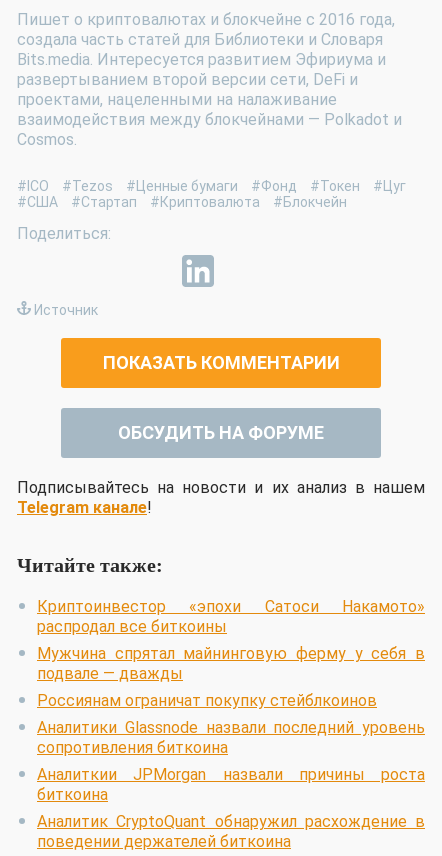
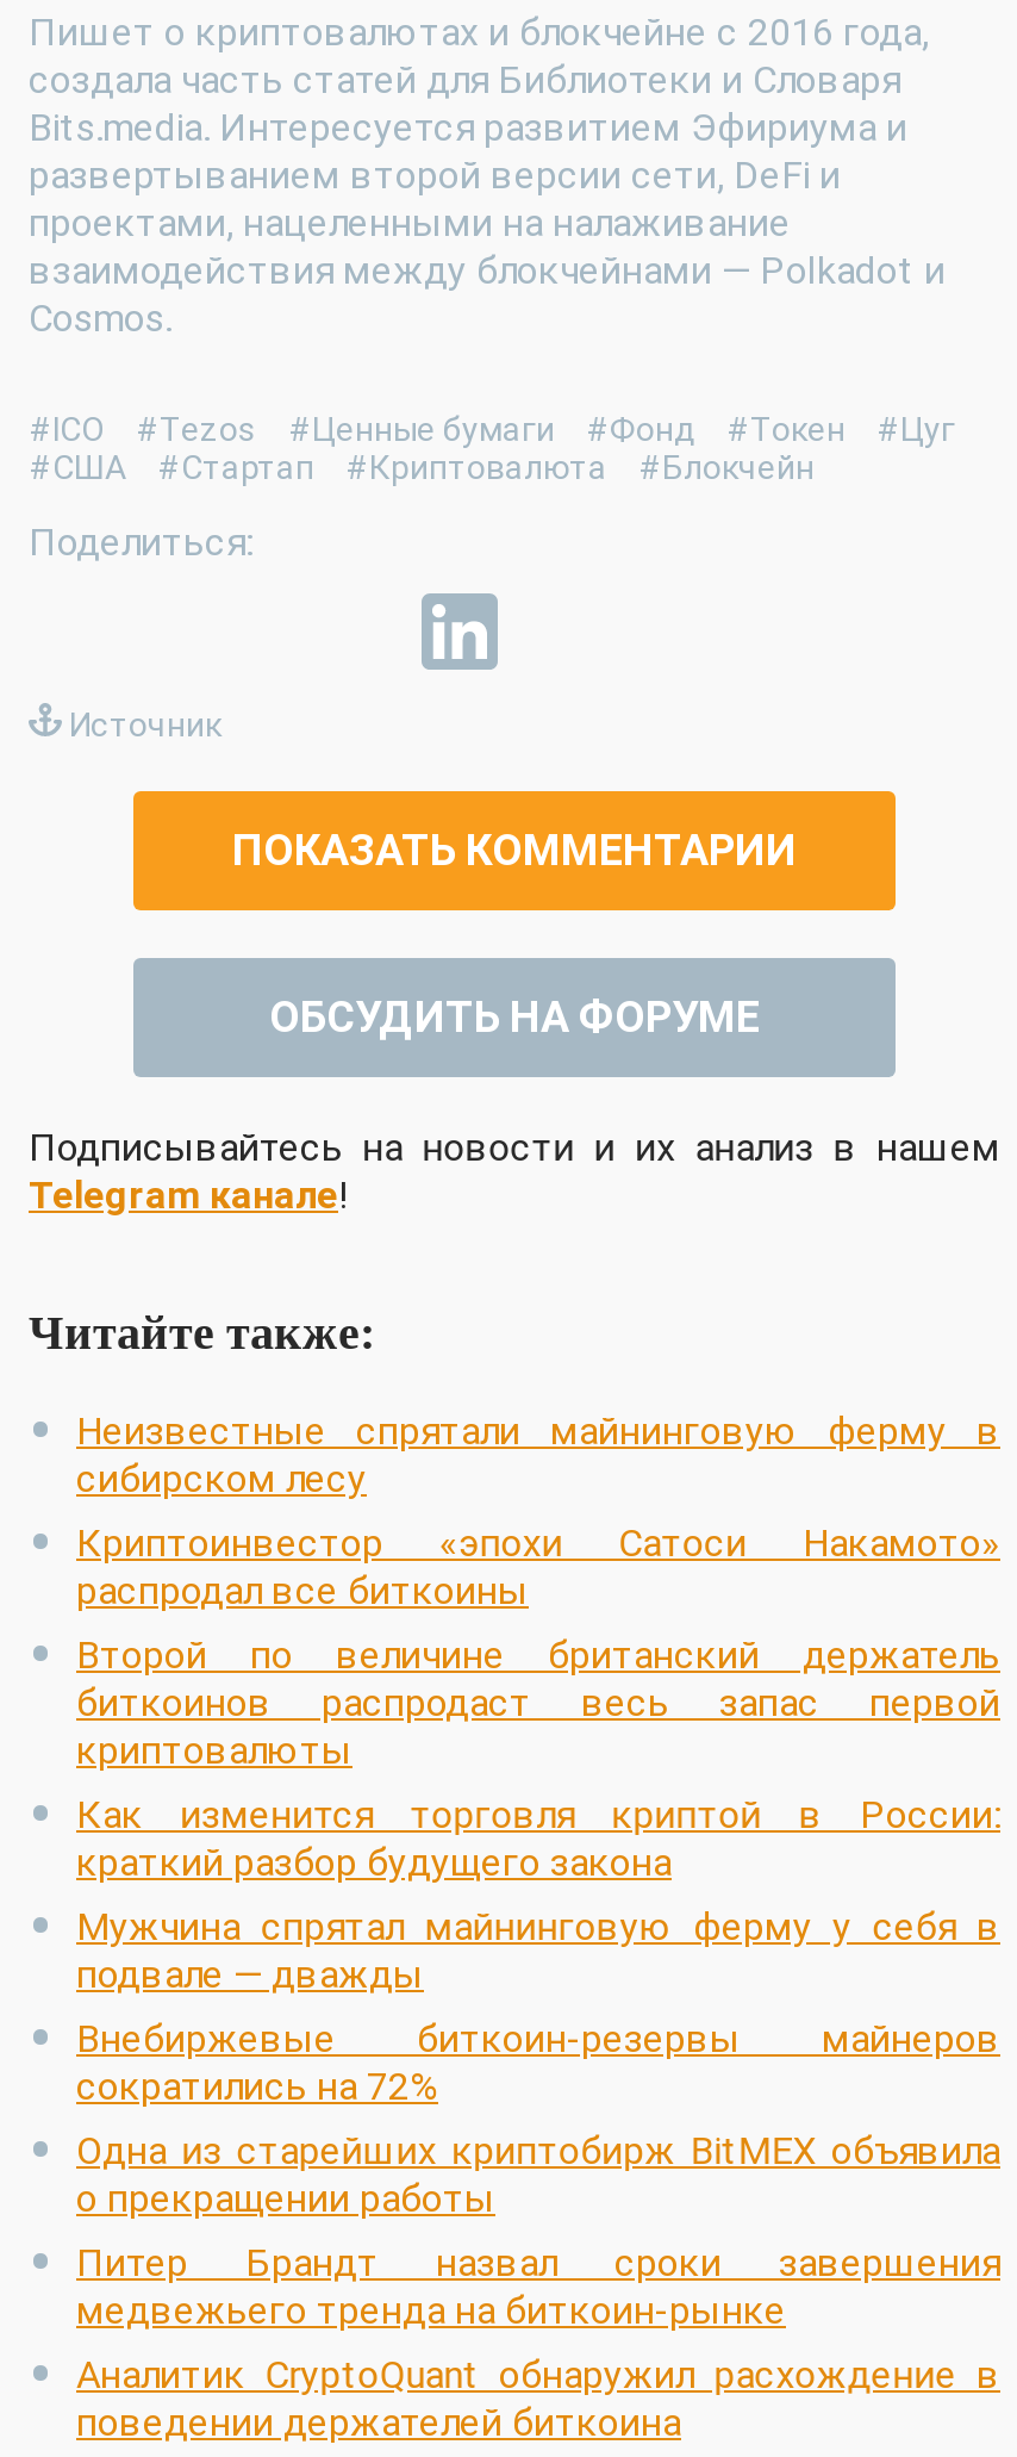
none -> [76,1409,1000,1502] Неизвестные спрятали майнинговую ферму в | сибирском лесу
none -> [76,1633,1000,1886] Второй по величине британский держатель | биткоинов распродаст весь запас первой | криптовалюты | Как изменится торговля криптой в России: | краткий разбор будущего закона
[37,691,425,804] Россиянам ограничат покупку стейблкоинов | Аналитики Glassnode назвали последний уровень | сопротивления биткоина | Аналиткии JPMorgan назвали причины роста | биткоина -> [76,2017,1000,2334] Внебиржевые биткоин-резервы майнеров | сократились на 72% | Одна из старейших криптобирж BitMEX объявила | о прекращении работы | Питер Брандт назвал сроки завершения | медвежьего тренда на биткоин-рынке

